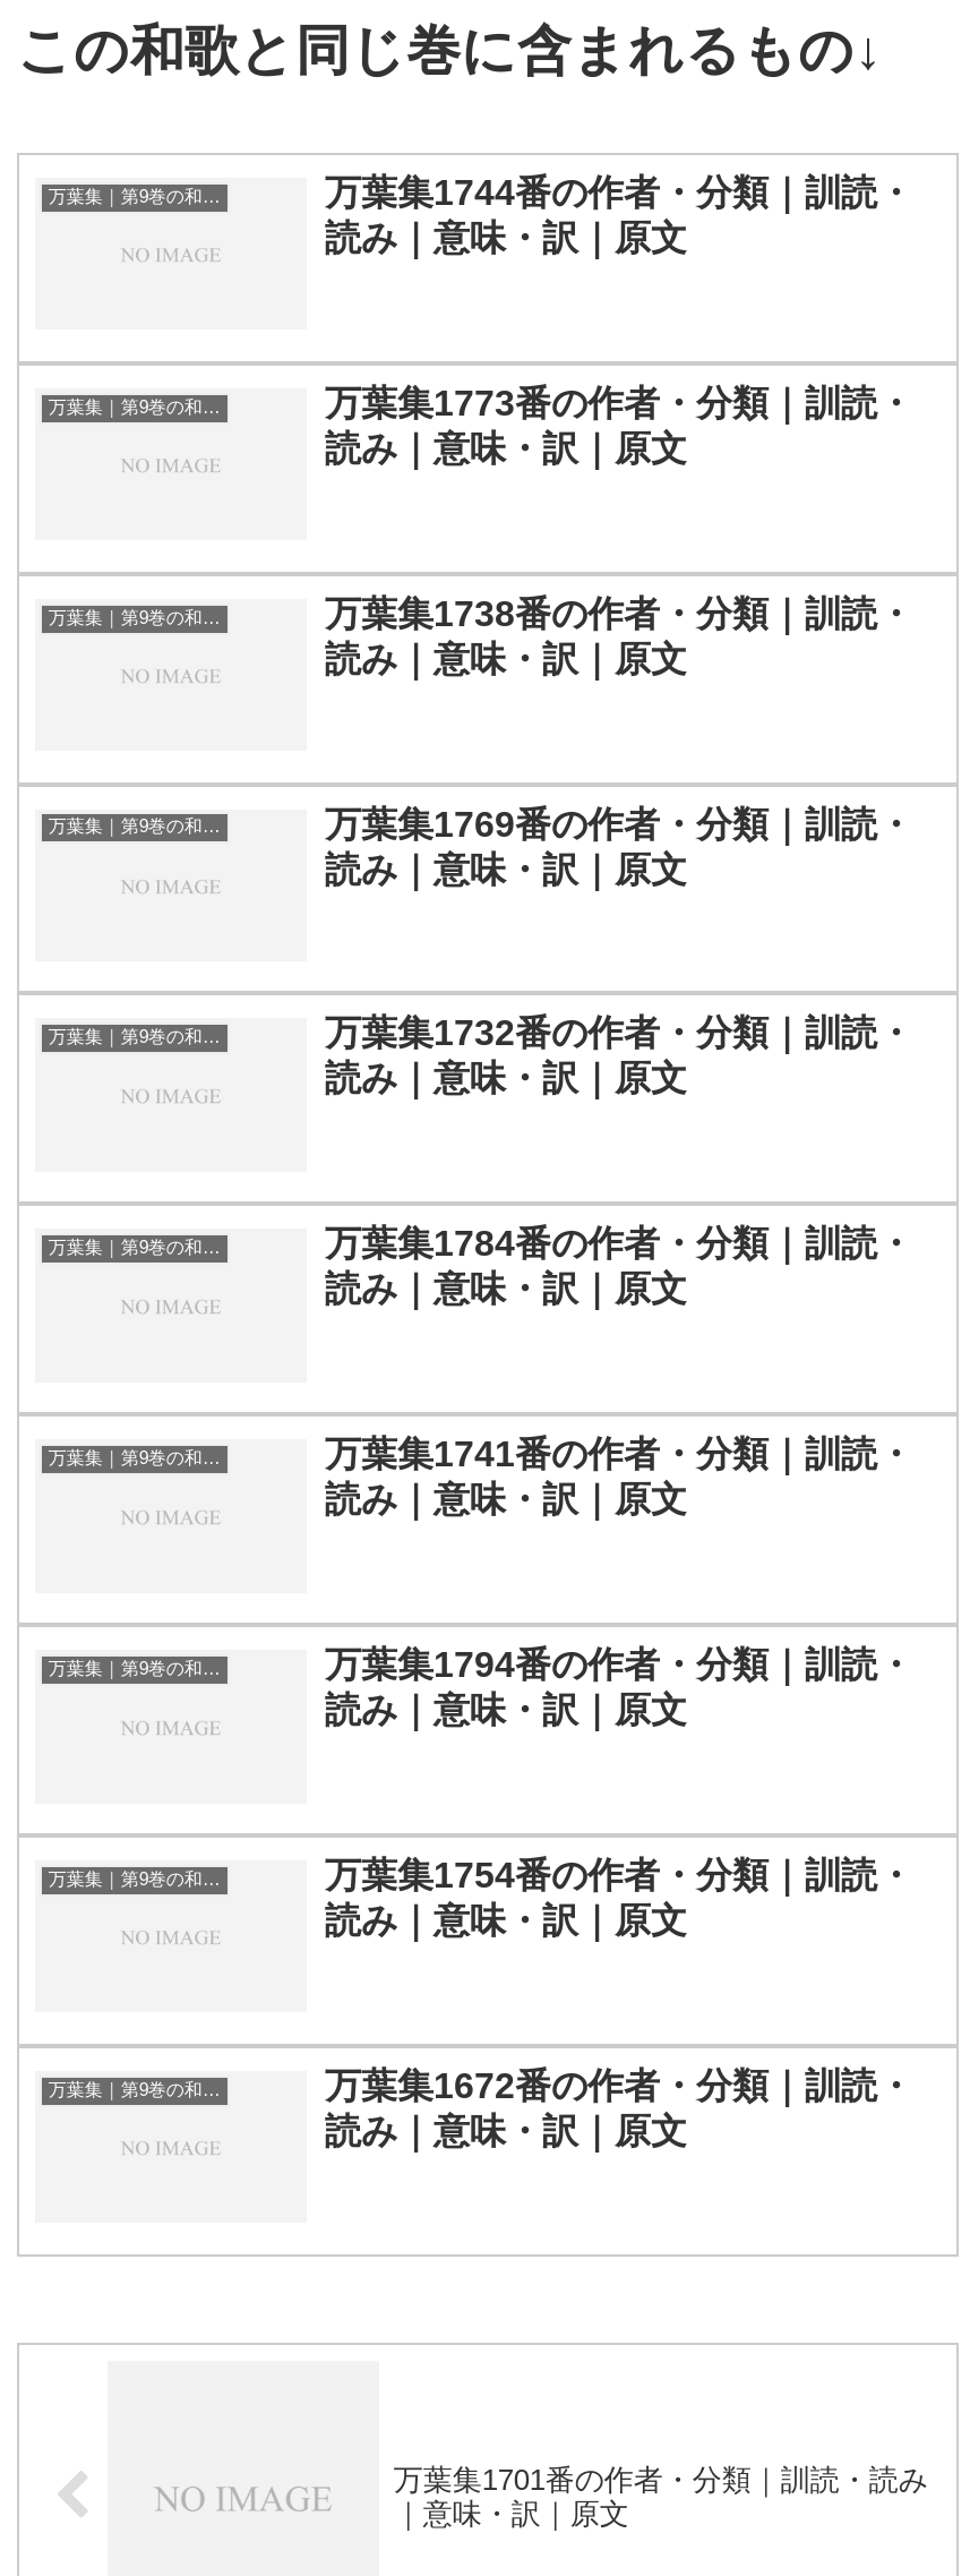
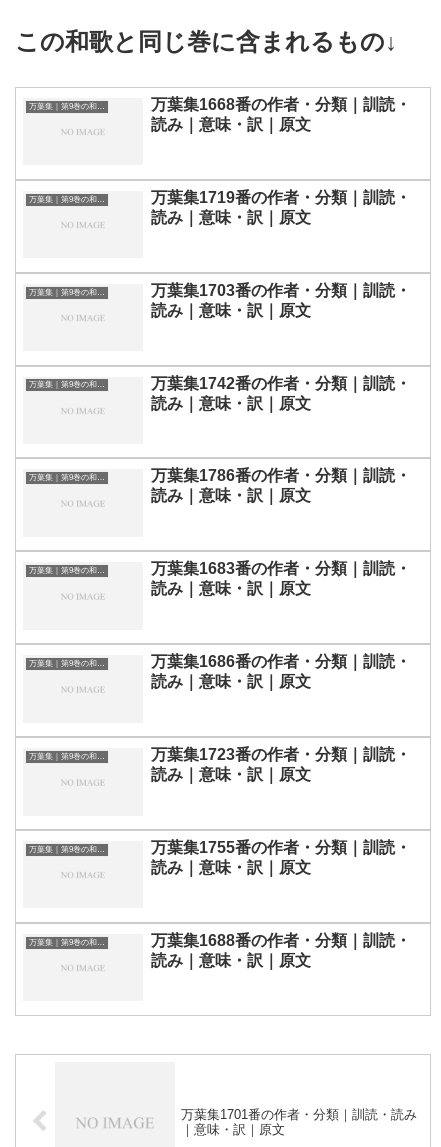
[325,173,913,211] 万葉集1744番の作者・分類｜訓読・ -> [151,96,411,113] 万葉集1668番の作者・分類｜訓読・
[325,383,913,422] 万葉集1773番の作者・分類｜訓読・ -> [151,189,411,206] 万葉集1719番の作者・分類｜訓読・
[325,594,913,632] 万葉集1738番の作者・分類｜訓読・ -> [151,282,411,299] 万葉集1703番の作者・分類｜訓読・
[325,804,913,842] 万葉集1769番の作者・分類｜訓読・ -> [151,374,411,391] 万葉集1742番の作者・分類｜訓読・
[325,1014,913,1053] 万葉集1732番の作者・分類｜訓読・ -> [151,467,411,484] 万葉集1786番の作者・分類｜訓読・
[325,1225,913,1263] 万葉集1784番の作者・分類｜訓読・ -> [151,560,411,577] 万葉集1683番の作者・分類｜訓読・
[325,1435,913,1474] 万葉集1741番の作者・分類｜訓読・ -> [151,653,411,670] 万葉集1686番の作者・分類｜訓読・
[325,1645,913,1684] 万葉集1794番の作者・分類｜訓読・ -> [151,746,411,763] 万葉集1723番の作者・分類｜訓読・
[325,1856,913,1894] 万葉集1754番の作者・分類｜訓読・ -> [151,839,411,856] 万葉集1755番の作者・分類｜訓読・
[325,2066,913,2105] 万葉集1672番の作者・分類｜訓読・ -> [151,932,411,949] 万葉集1688番の作者・分類｜訓読・

